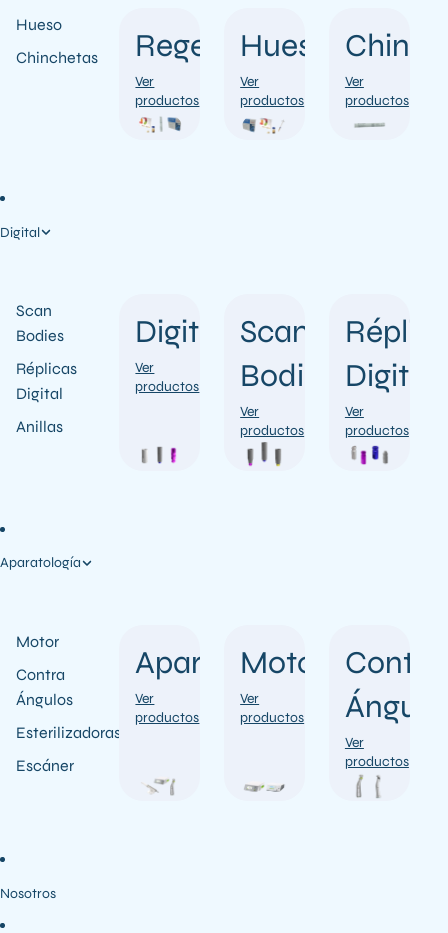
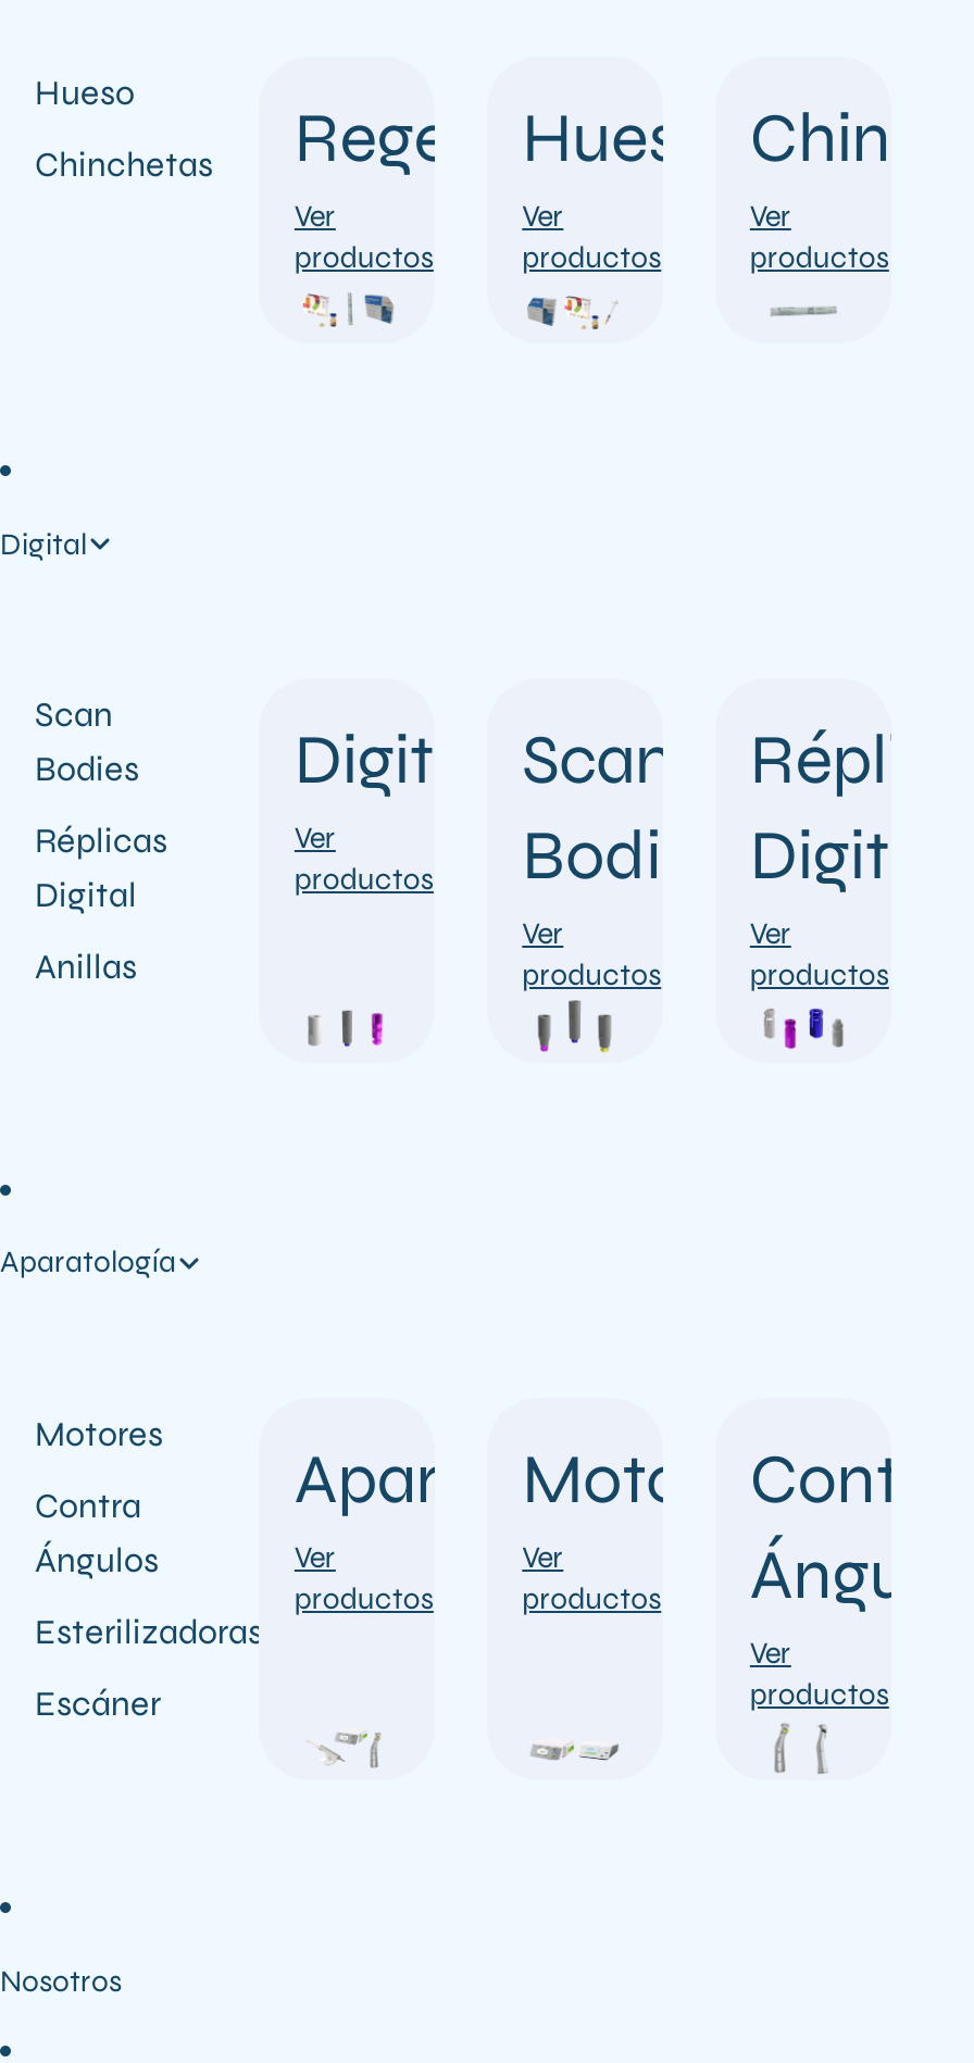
[16,632,59,651] Motor -> [35,1412,163,1453] Motores

